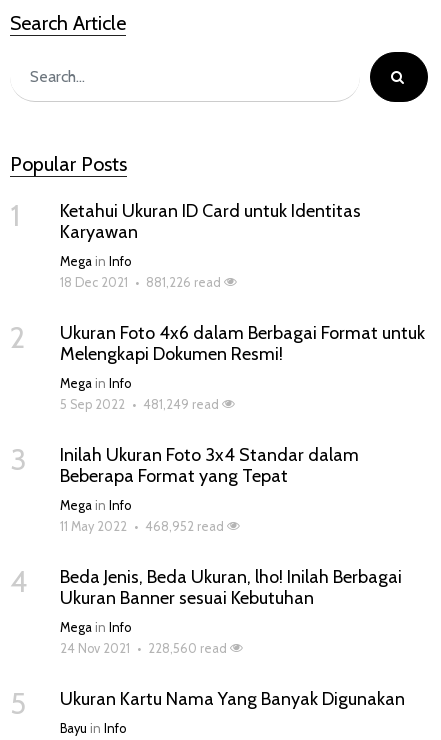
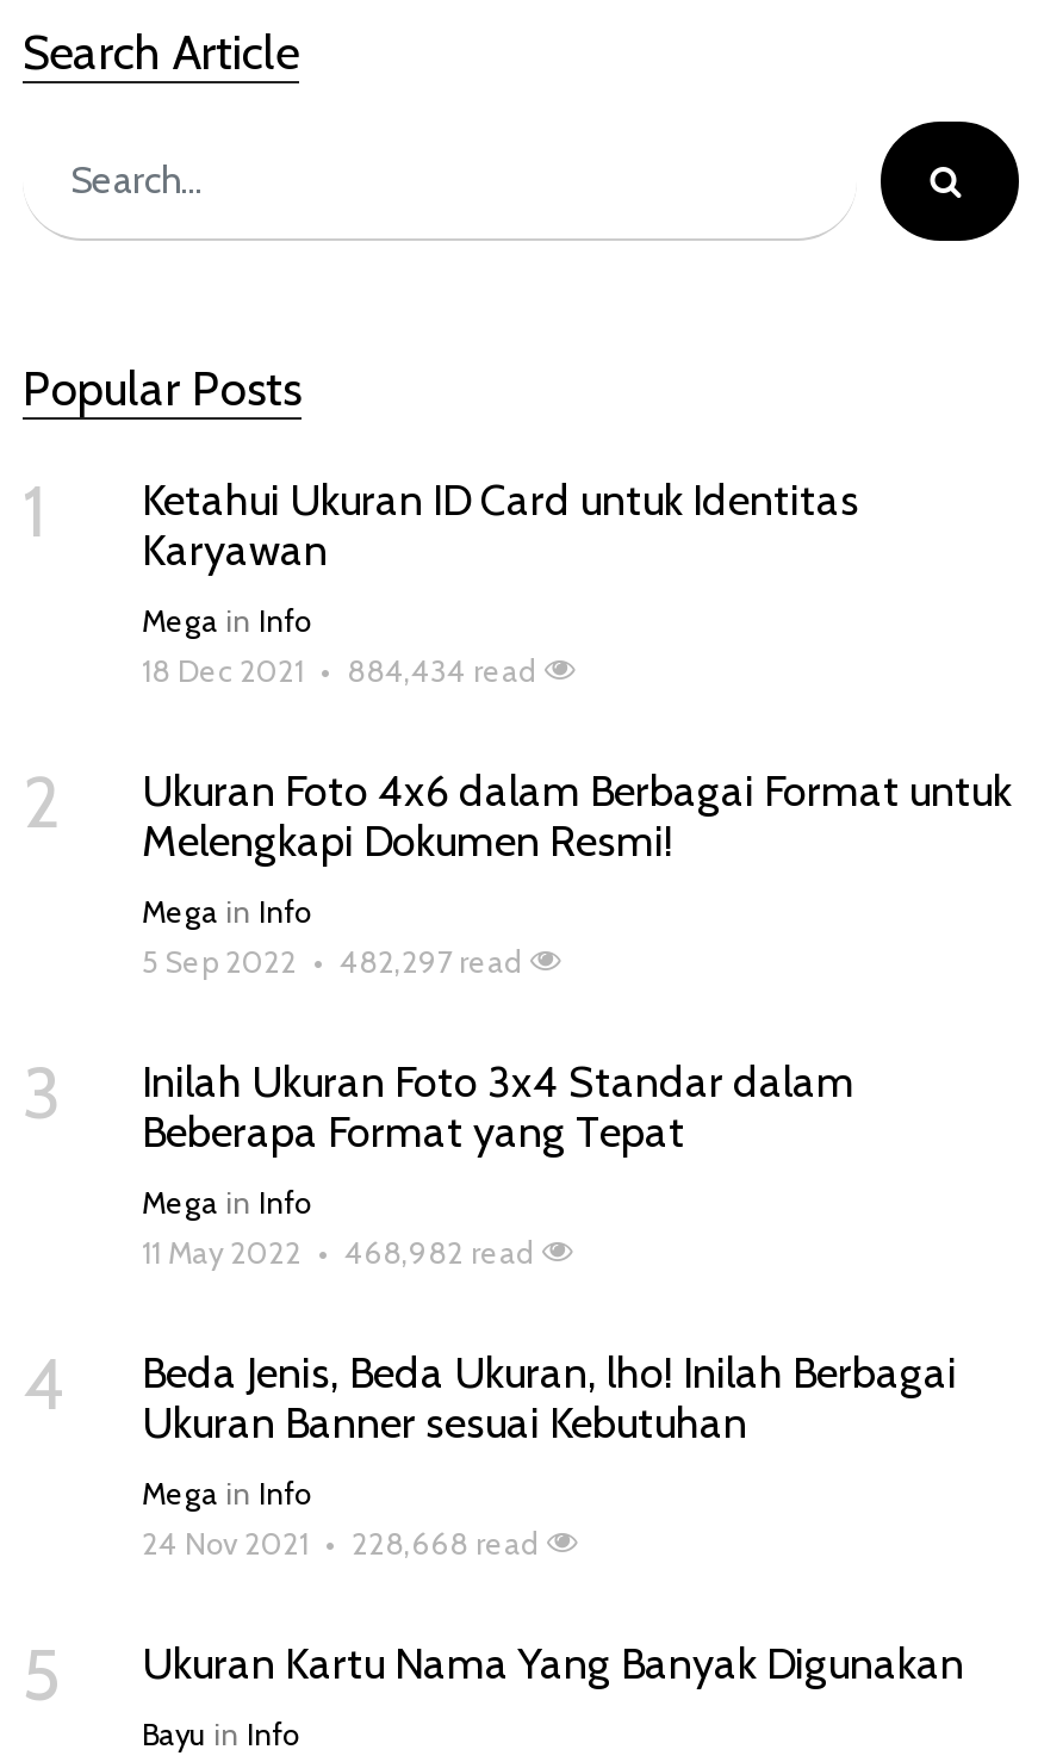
[60,275,224,290] 18 Dec 2021 • 881,226 read -> [142,654,545,690] 18 Dec 2021 • 884,434 read
[60,397,222,412] 5 Sep 2022 • 481,249 read -> [142,945,530,981] 5 Sep 2022 • 482,297 read
[60,519,227,534] 11 May 2022 • 468,952 read -> [142,1236,542,1272] 11 May 2022 • 468,982 read
[60,641,230,656] 24 Nov 2021 • 228,560 read -> [142,1527,547,1563] 24 Nov 2021 • 228,668 read

